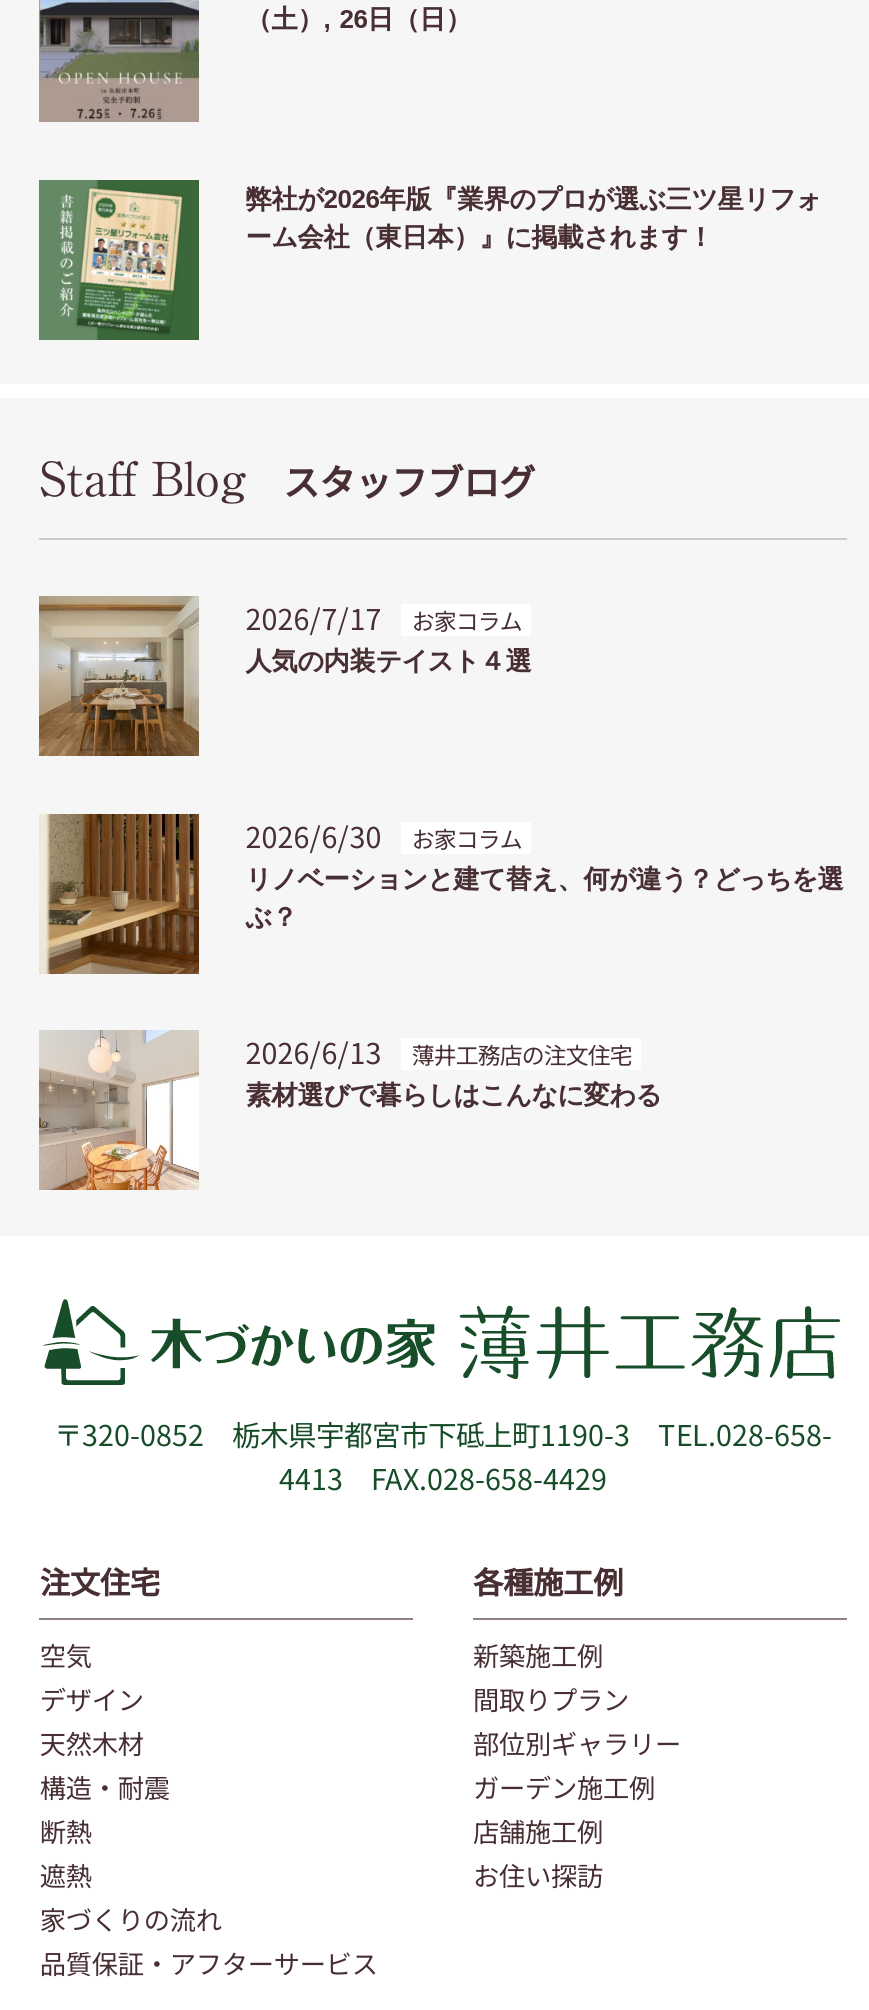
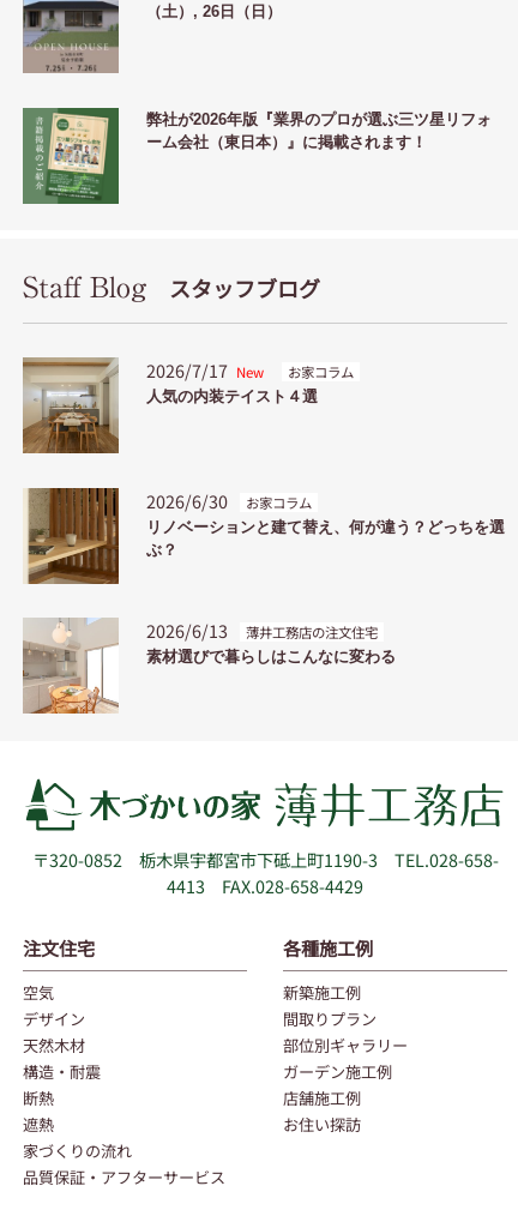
[246,596,522,638] 2026/7/17 お家コラム -> [147,357,354,383] 2026/7/17 New お家コラム

